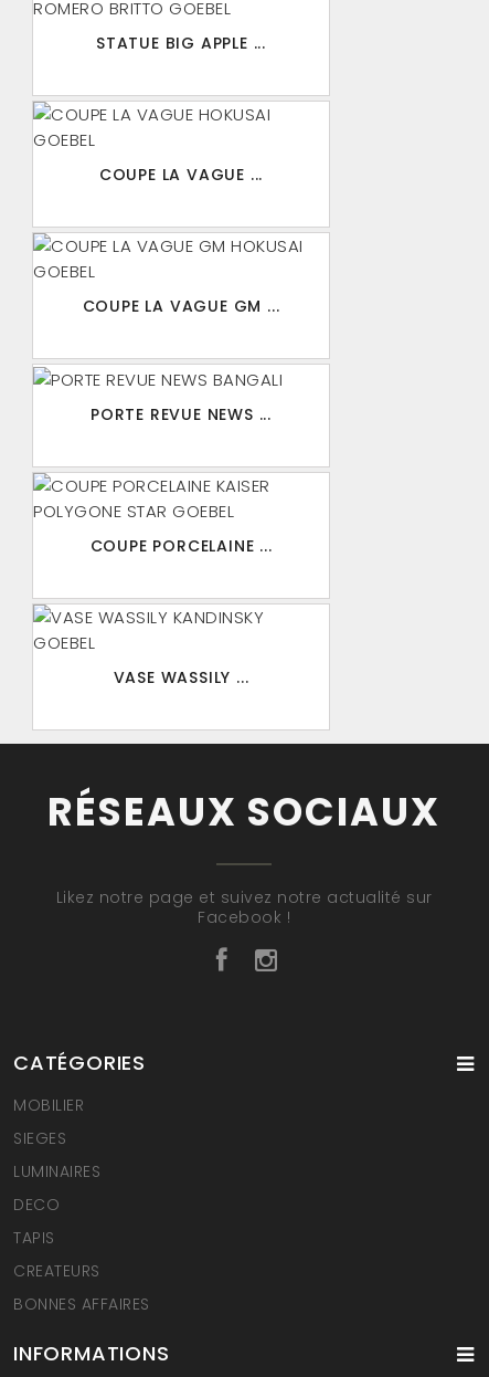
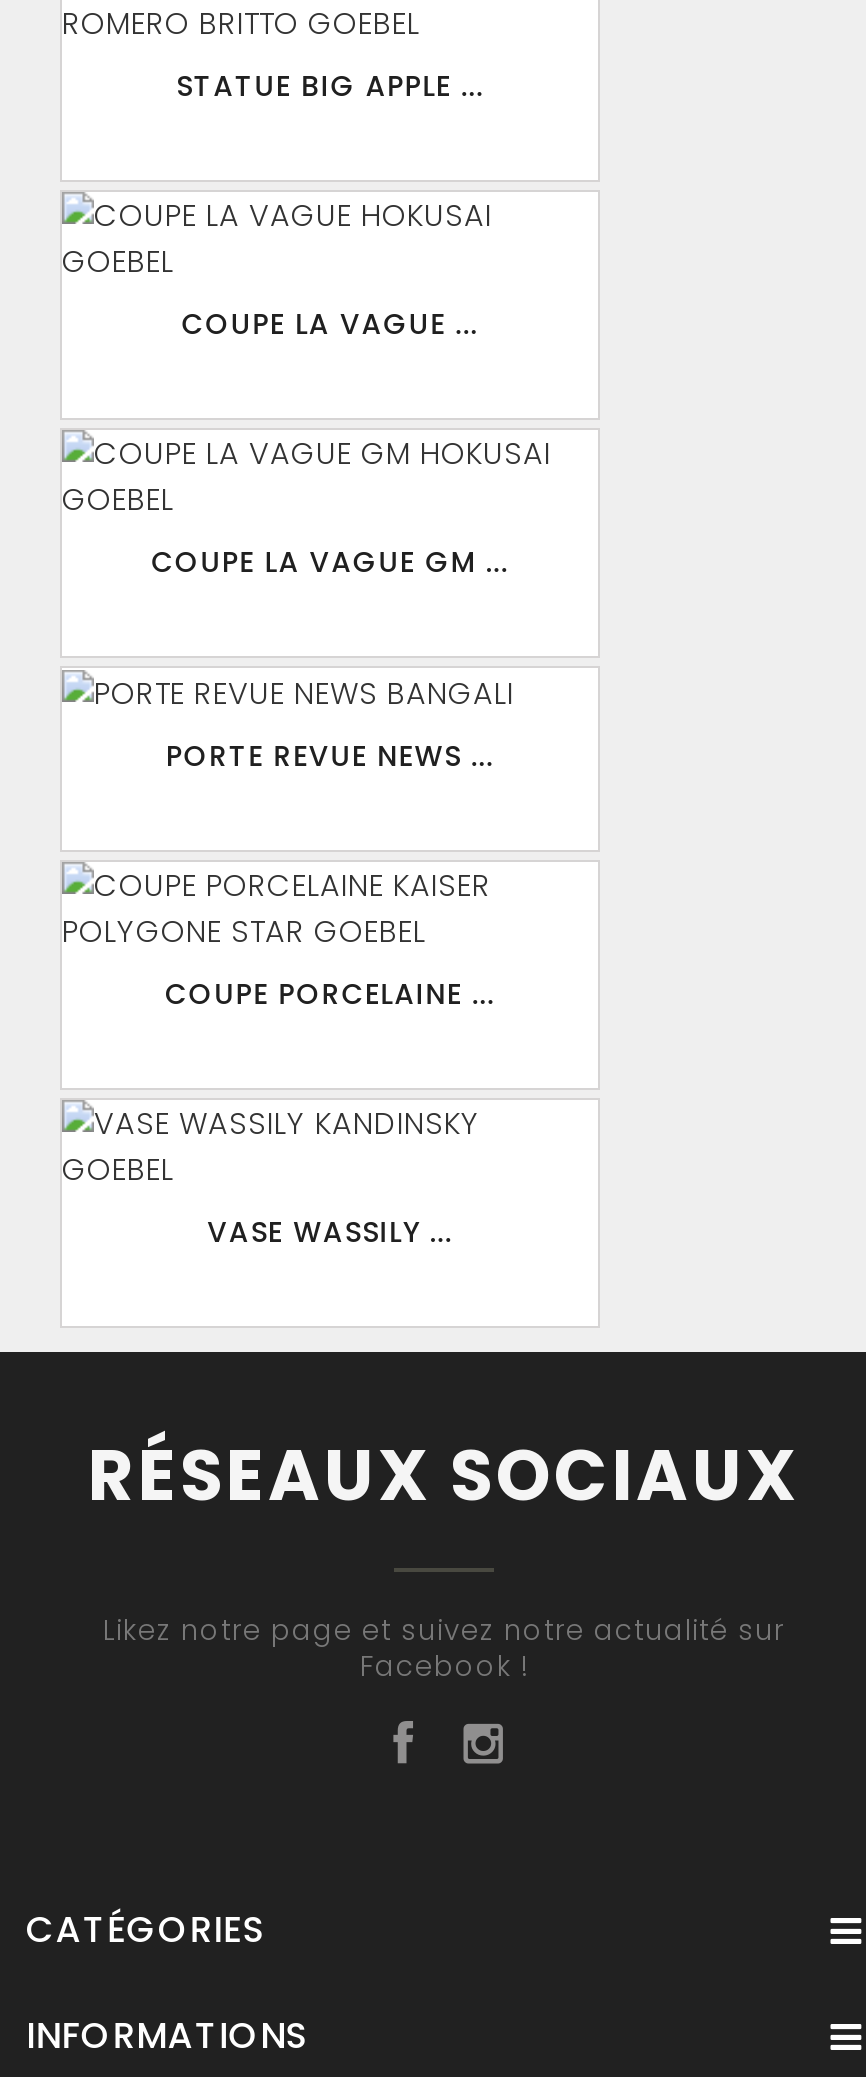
[13,1094,150,1315] MOBILIER | SIEGES | LUMINAIRES | DECO | TAPIS | CREATEURS | BONNES AFFAIRES -> none

